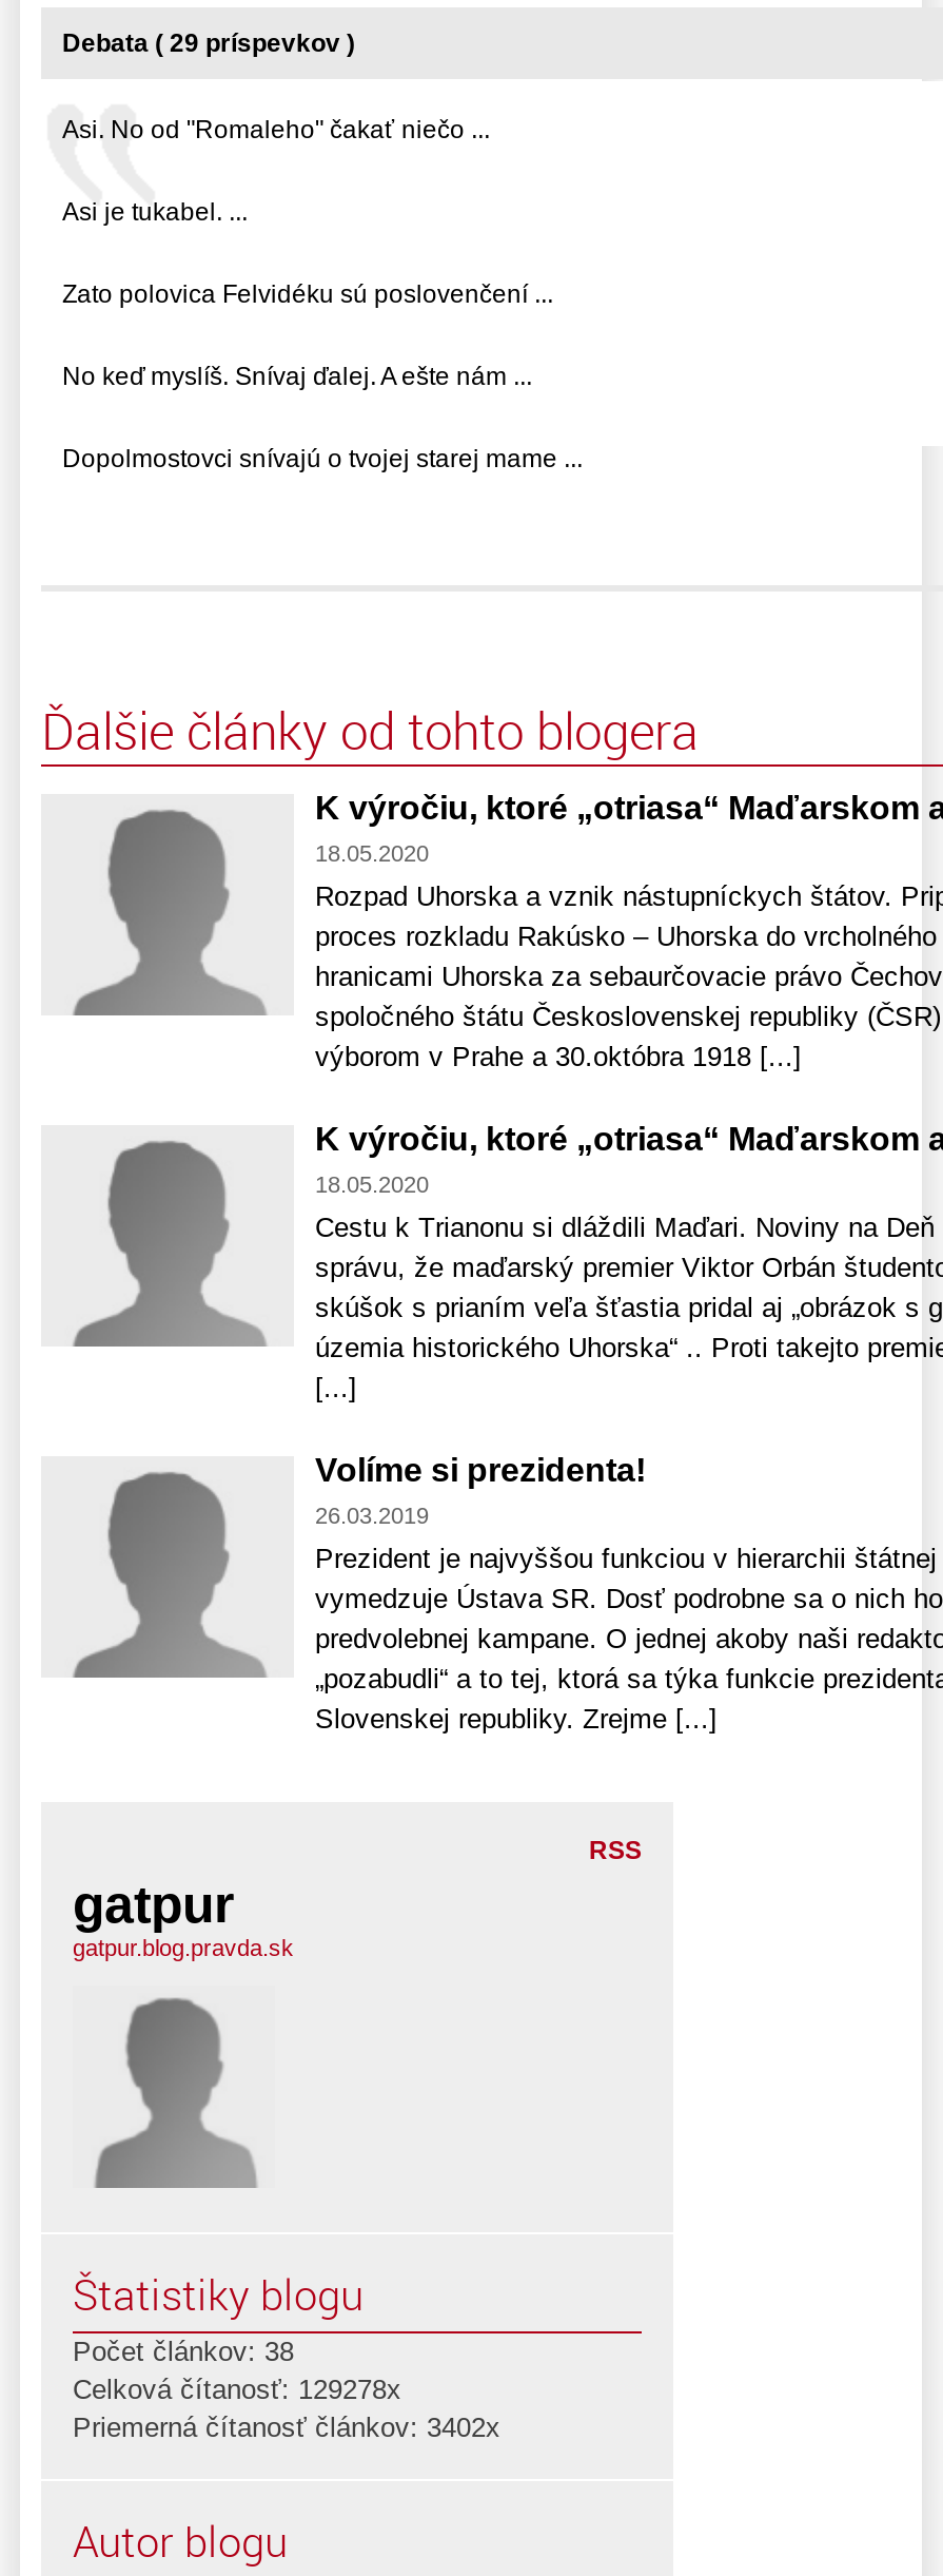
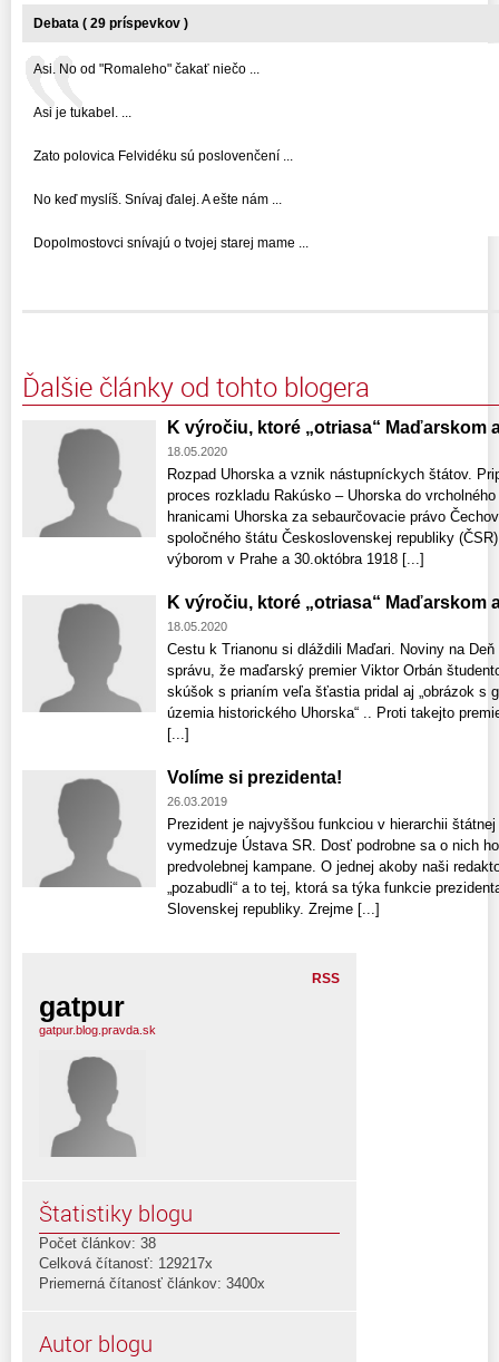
[73,2373,401,2404] Celková čítanosť: 129278x -> [39,1255,213,1271] Celková čítanosť: 129217x
[73,2411,500,2442] Priemerná čítanosť článkov: 3402x -> [39,1275,265,1291] Priemerná čítanosť článkov: 3400x

